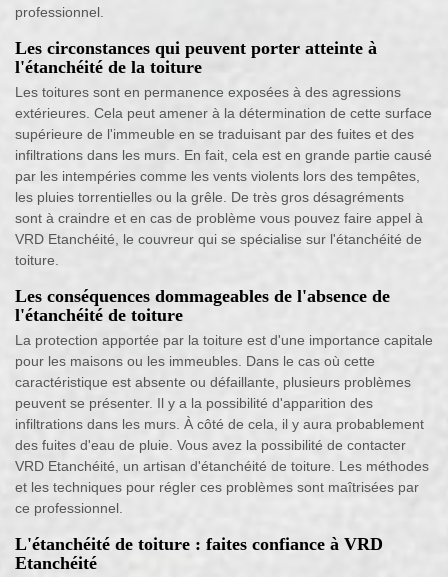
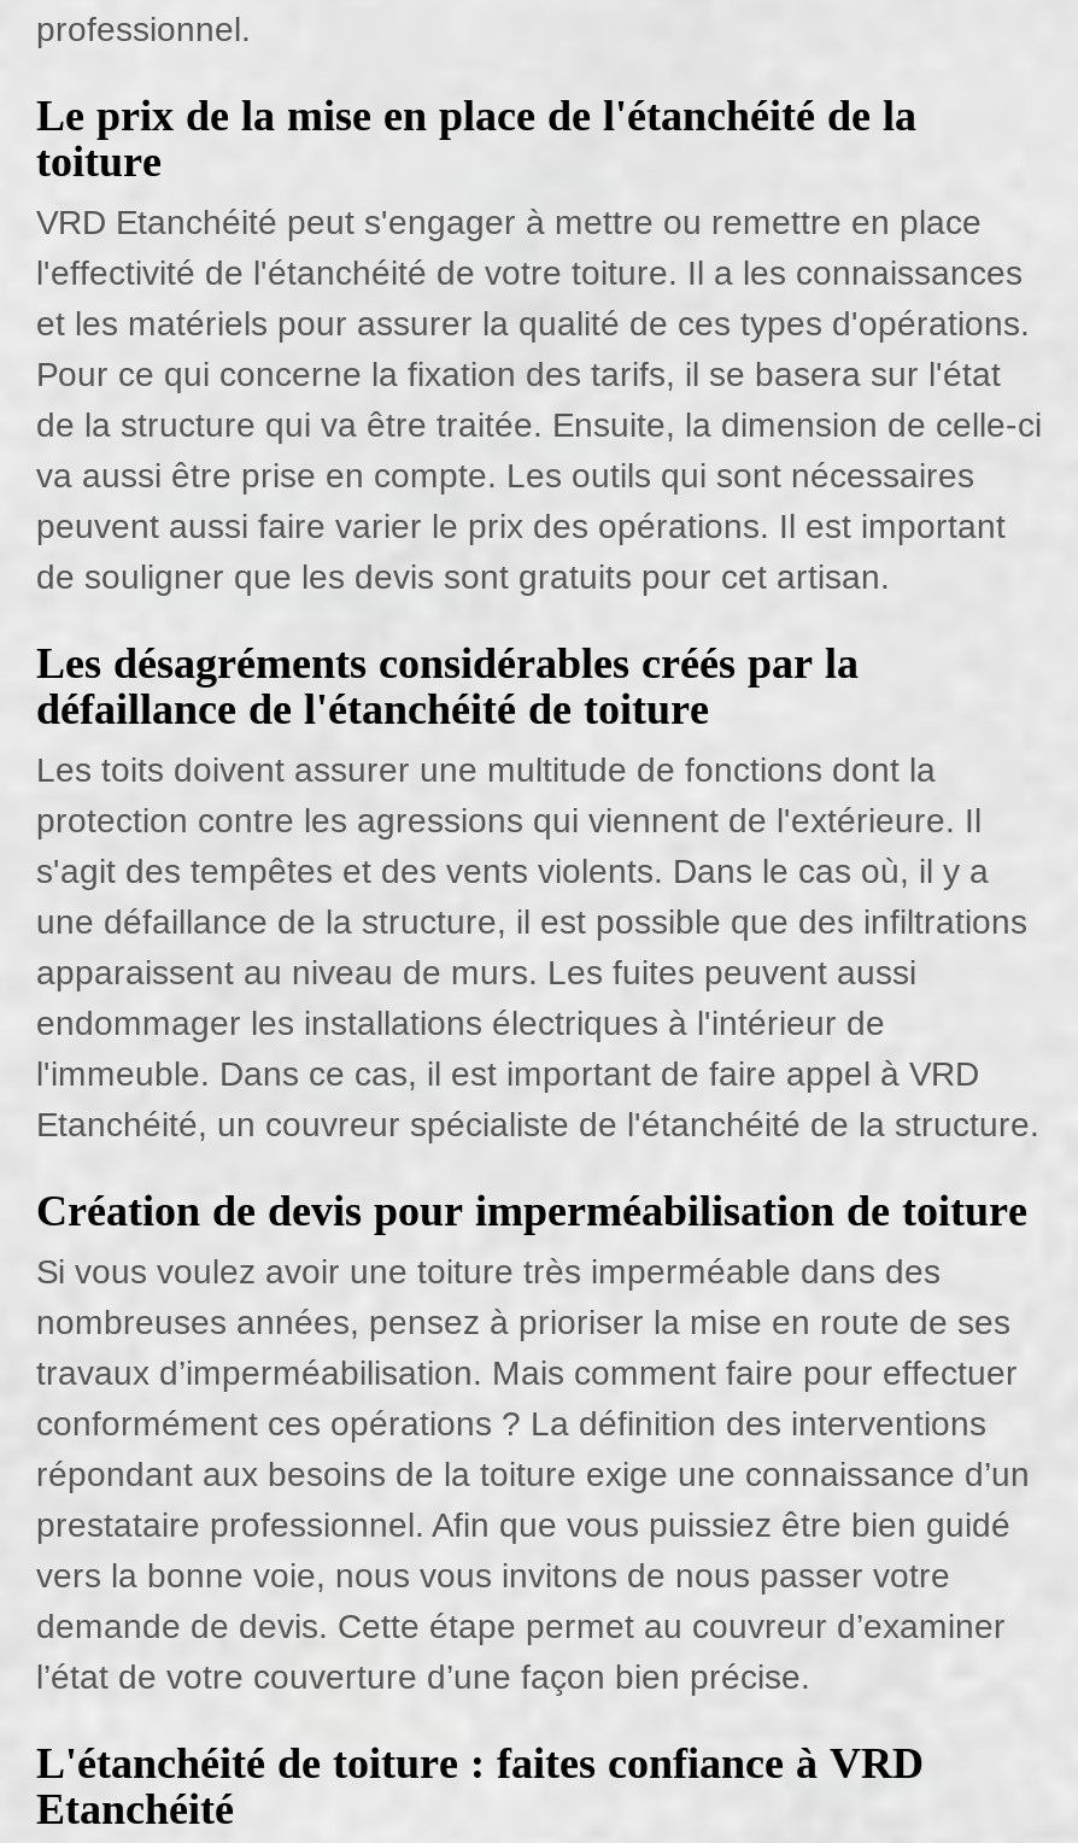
[15,38,433,516] Les circonstances qui peuvent porter atteinte à | l'étanchéité de la toiture | Les toitures sont en permanence exposées à des agressions | extérieures. Cela peut amener à la détermination de cette surface | supérieure de l'immeuble en se traduisant par des fuites et des | infiltrations dans les murs. En fait, cela est en grande partie causé | par les intempéries comme les vents violents lors des tempêtes, | les pluies torrentielles ou la grêle. De très gros désagréments | sont à craindre et en cas de problème vous pouvez faire appel à | VRD Etanchéité, le couvreur qui se spécialise sur l'étanchéité de | toiture. | Les conséquences dommageables de l'absence de | l'étanchéité de toiture | La protection apportée par la toiture est d'une importance capitale | pour les maisons ou les immeubles. Dans le cas où cette | caractéristique est absente ou défaillante, plusieurs problèmes | peuvent se présenter. Il y a la possibilité d'apparition des | infiltrations dans les murs. À côté de cela, il y aura probablement | des fuites d'eau de pluie. Vous avez la possibilité de contacter | VRD Etanchéité, un artisan d'étanchéité de toiture. Les méthodes | et les techniques pour régler ces problèmes sont maîtrisées par | ce professionnel. -> [36,92,1042,1696] Le prix de la mise en place de l'étanchéité de la | toiture | VRD Etanchéité peut s'engager à mettre ou remettre en place | l'effectivité de l'étanchéité de votre toiture. Il a les connaissances | et les matériels pour assurer la qualité de ces types d'opérations. | Pour ce qui concerne la fixation des tarifs, il se basera sur l'état | de la structure qui va être traitée. Ensuite, la dimension de celle-ci | va aussi être prise en compte. Les outils qui sont nécessaires | peuvent aussi faire varier le prix des opérations. Il est important | de souligner que les devis sont gratuits pour cet artisan. | Les désagréments considérables créés par la | défaillance de l'étanchéité de toiture | Les toits doivent assurer une multitude de fonctions dont la | protection contre les agressions qui viennent de l'extérieure. Il | s'agit des tempêtes et des vents violents. Dans le cas où, il y a | une défaillance de la structure, il est possible que des infiltrations | apparaissent au niveau de murs. Les fuites peuvent aussi | endommager les installations électriques à l'intérieur de | l'immeuble. Dans ce cas, il est important de faire appel à VRD | Etanchéité, un couvreur spécialiste de l'étanchéité de la structure. | Création de devis pour imperméabilisation de toiture | Si vous voulez avoir une toiture très imperméable dans des | nombreuses années, pensez à prioriser la mise en route de ses | travaux d’imperméabilisation. Mais comment faire pour effectuer | conformément ces opérations ? La définition des interventions | répondant aux besoins de la toiture exige une connaissance d’un | prestataire professionnel. Afin que vous puissiez être bien guidé | vers la bonne voie, nous vous invitons de nous passer votre | demande de devis. Cette étape permet au couvreur d’examiner | l’état de votre couverture d’une façon bien précise.

